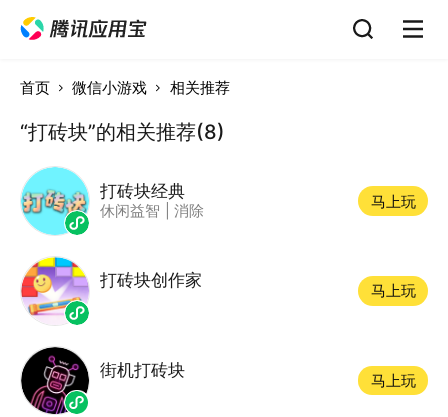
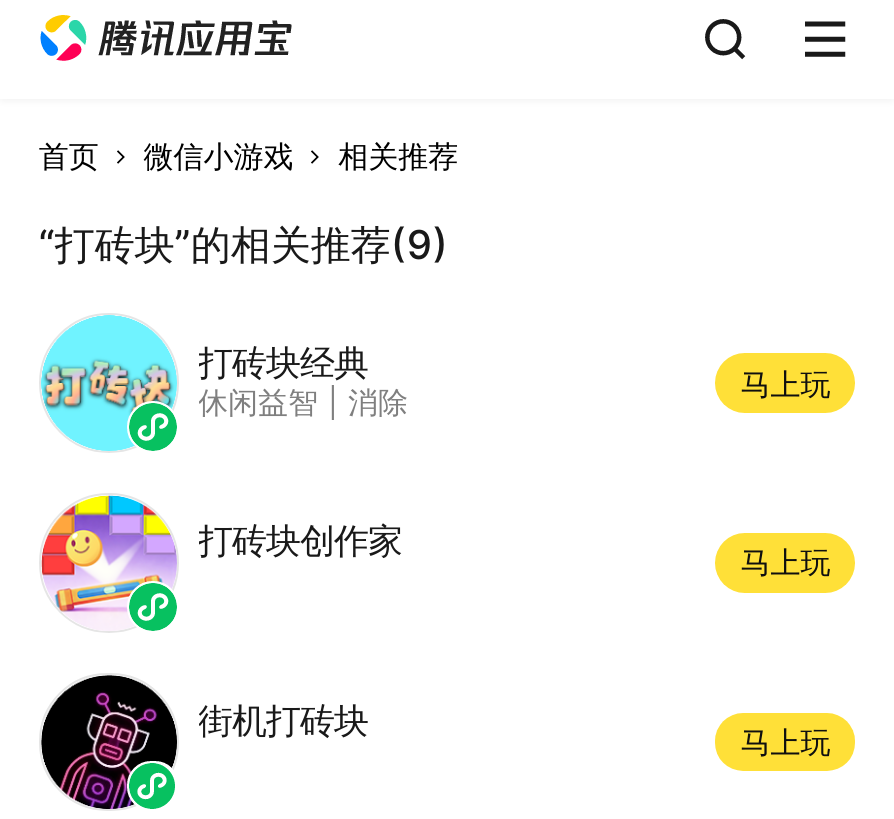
[20,119,225,143] “打砖块”的相关推荐(8) -> [39,220,449,268] “打砖块”的相关推荐(9)

